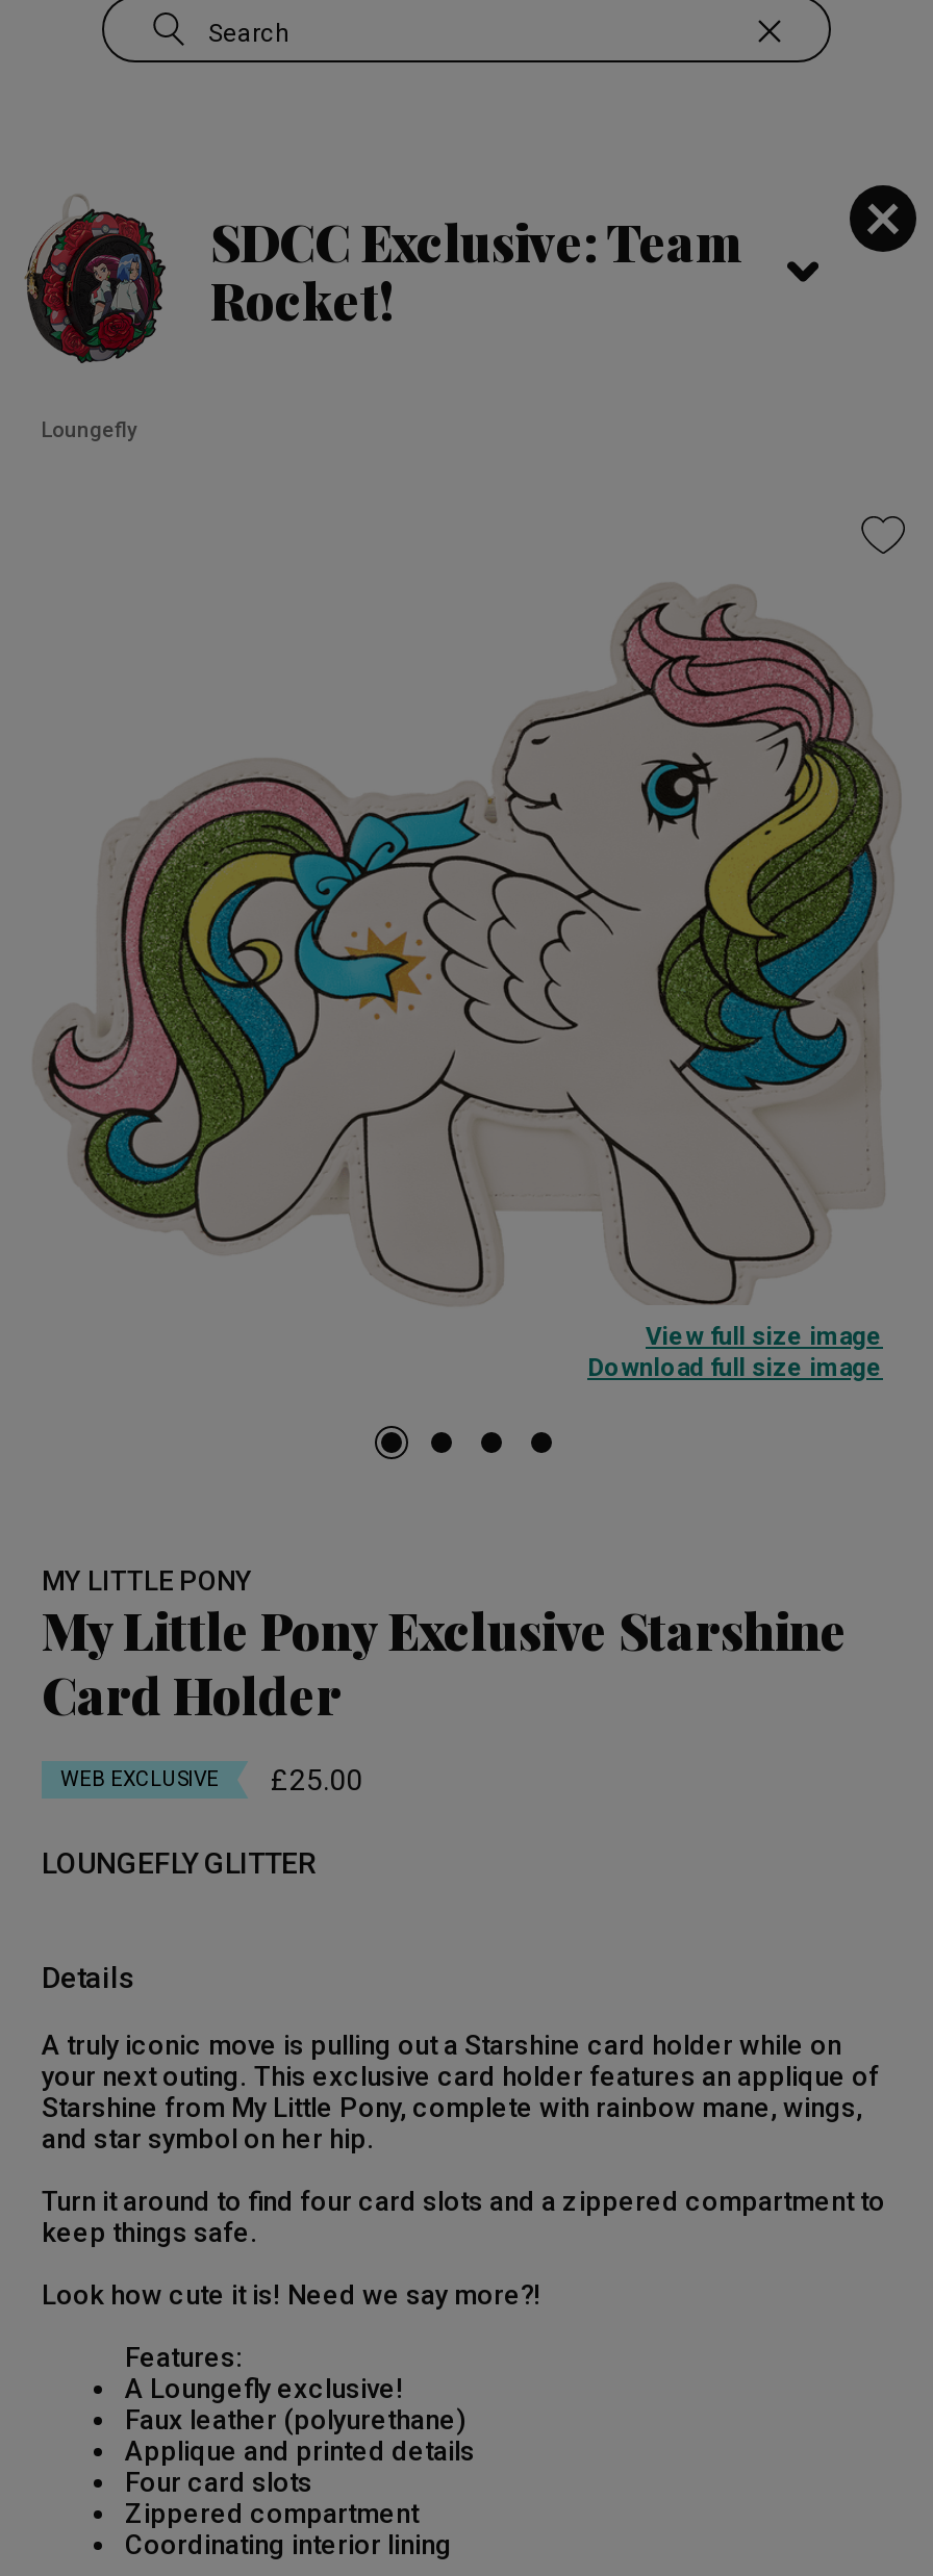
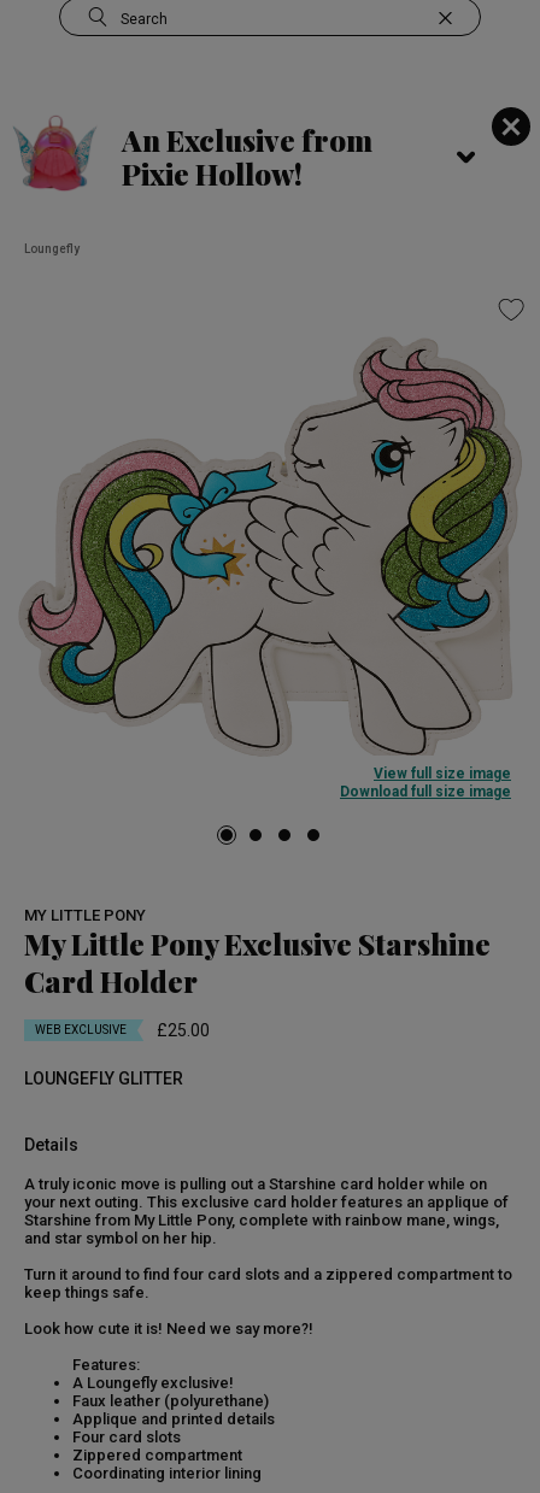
[23,194,741,364] [image] | SDCC Exclusive: Team | Rocket! -> [13,114,372,210] [image] | An Exclusive from | Pixie Hollow!

